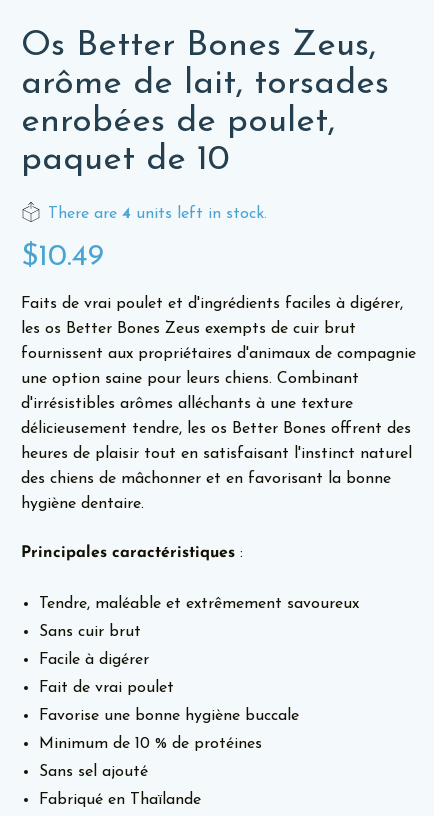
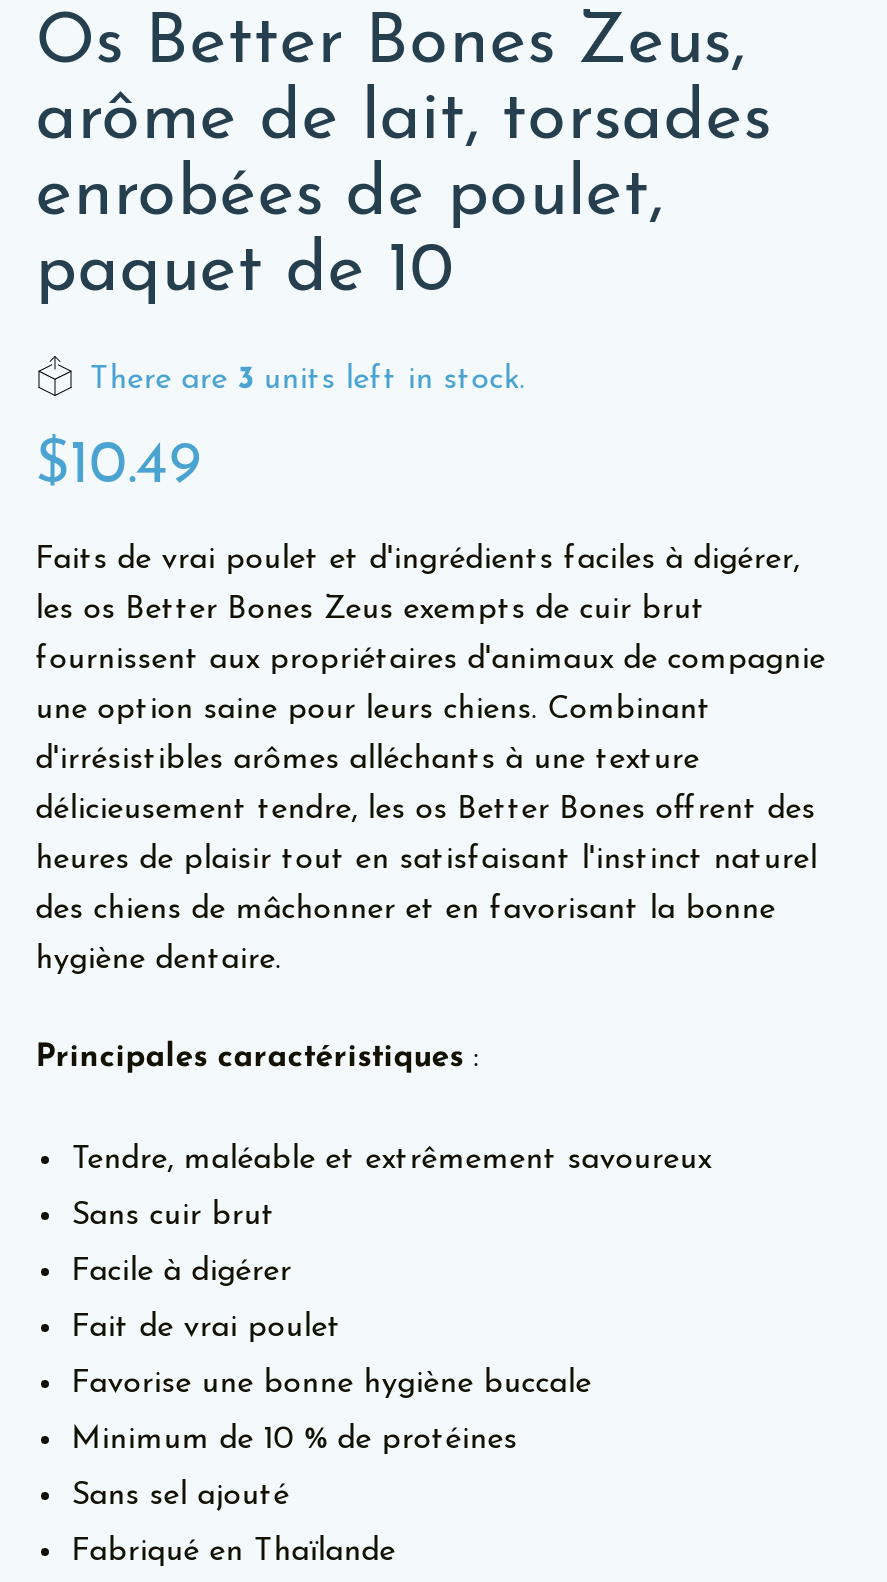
[48,206,267,222] There are 4 units left in stock. -> [89,363,525,395] There are 3 units left in stock.

